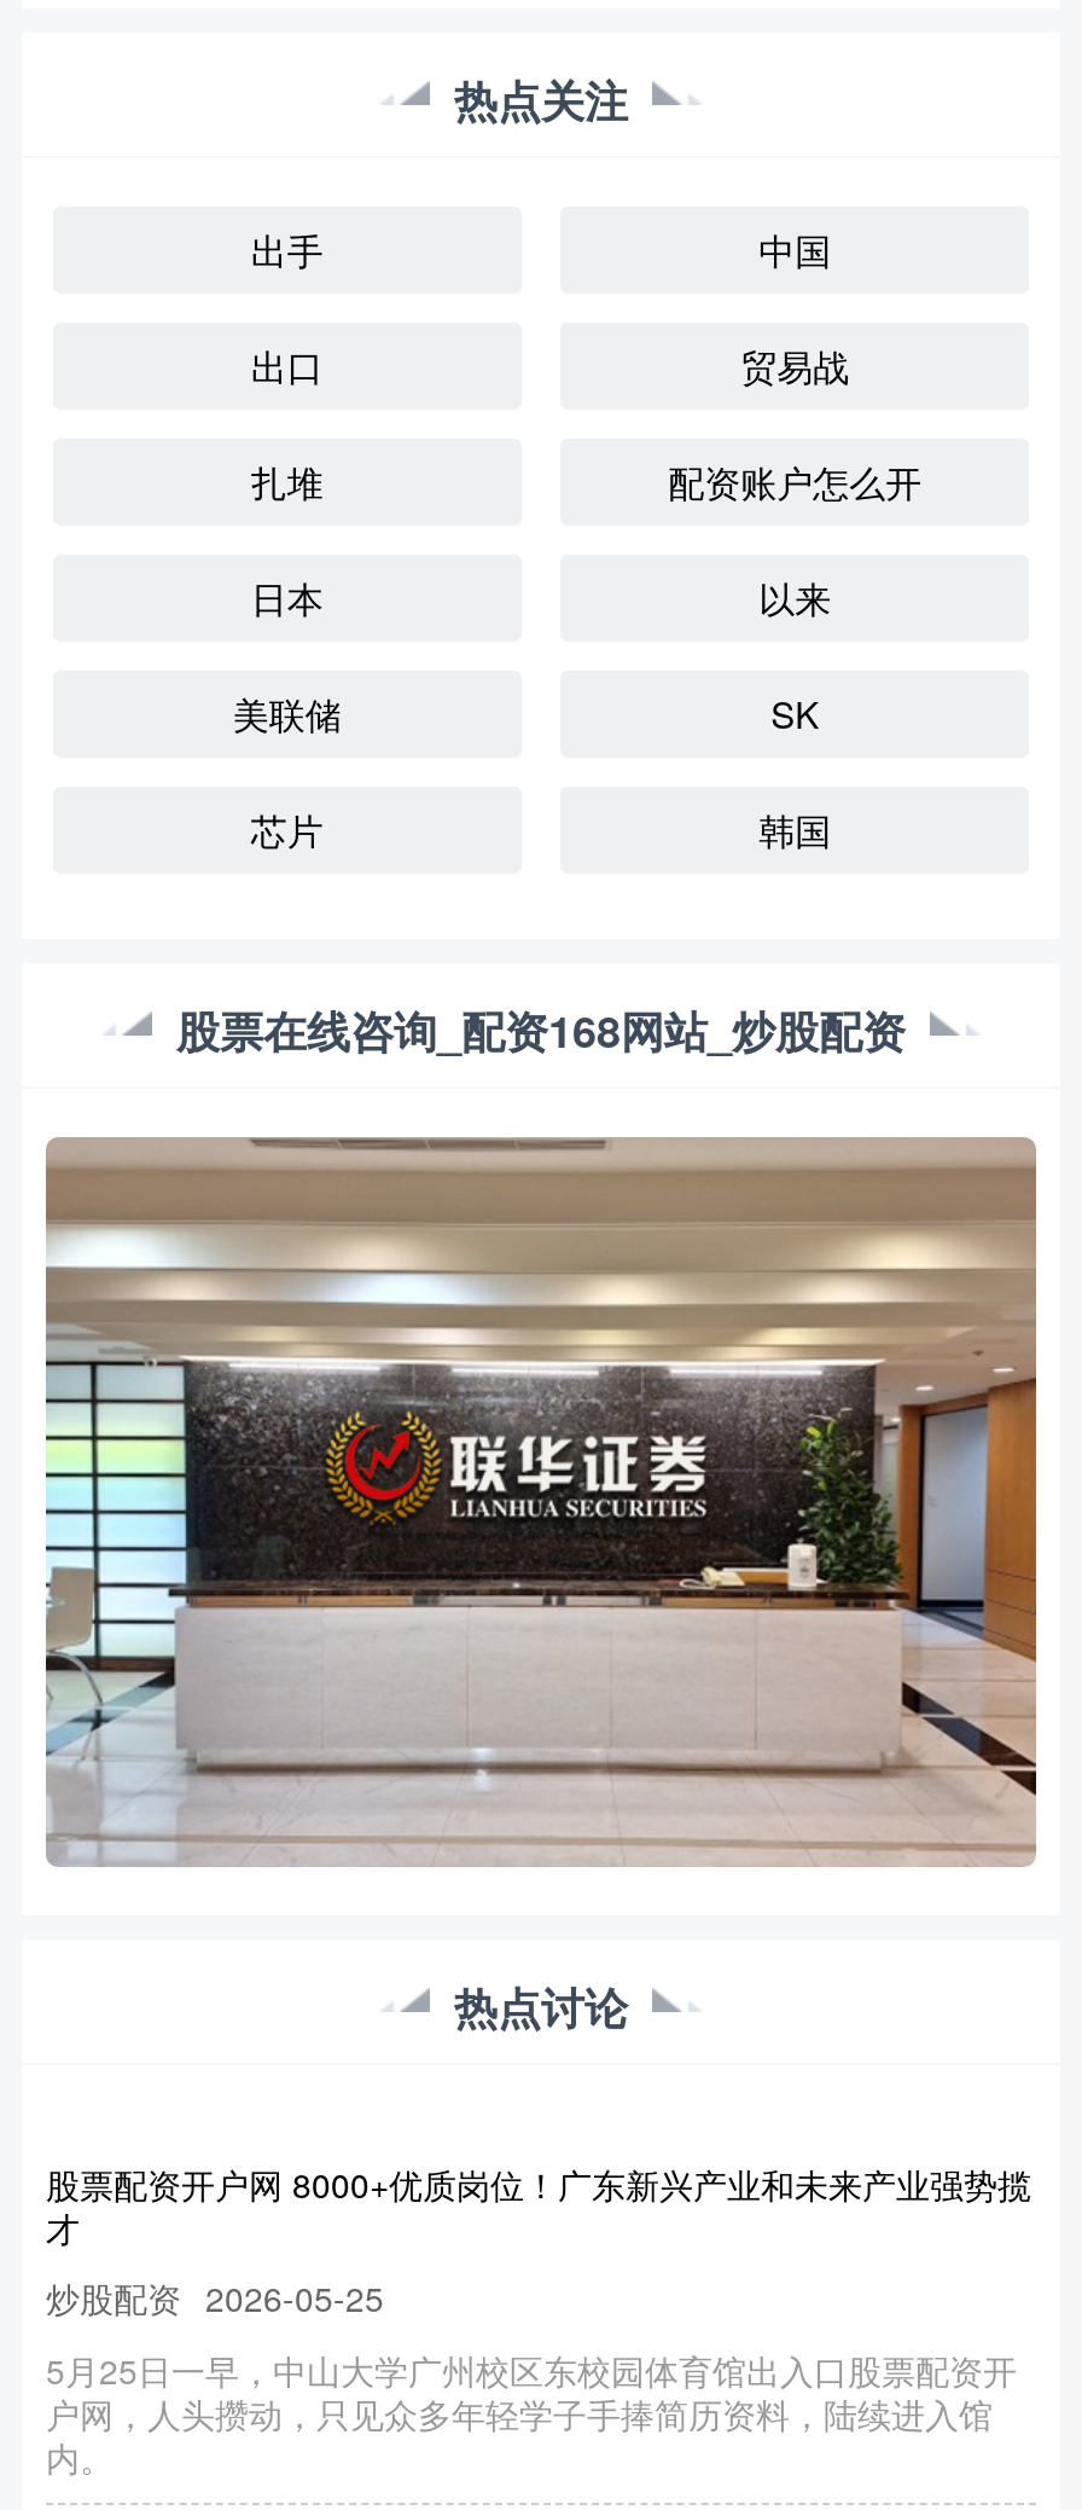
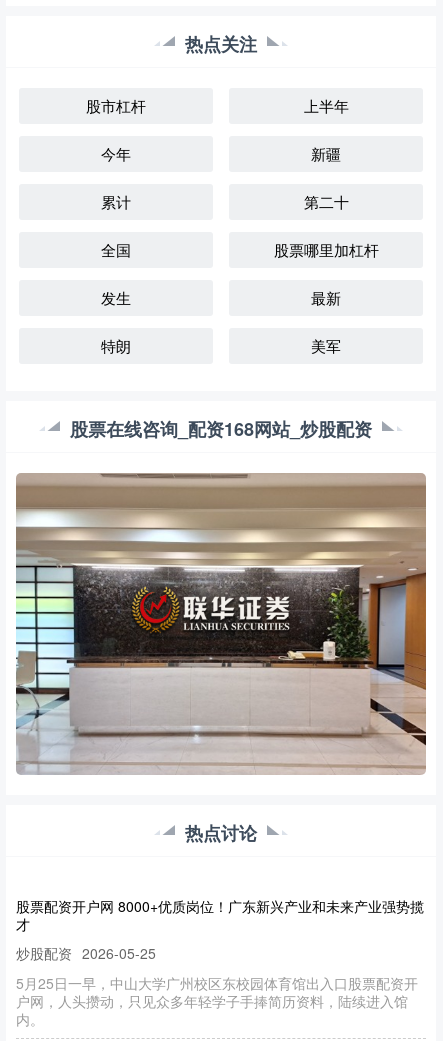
[251,223,831,274] 出手 | 中国 -> [86,95,349,116] 股市杠杆 | 上半年
[251,339,849,390] 出口 | 贸易战 -> [101,143,341,164] 今年 | 新疆
[251,455,922,506] 扎堆 | 配资账户怎么开 -> [101,191,349,212] 累计 | 第二十
[251,571,831,622] 日本 | 以来 -> [101,239,379,260] 全国 | 股票哪里加杠杆
[233,687,819,738] 美联储 | SK -> [101,287,341,308] 发生 | 最新
[251,803,831,854] 芯片 | 韩国 -> [101,335,341,356] 特朗 | 美军

